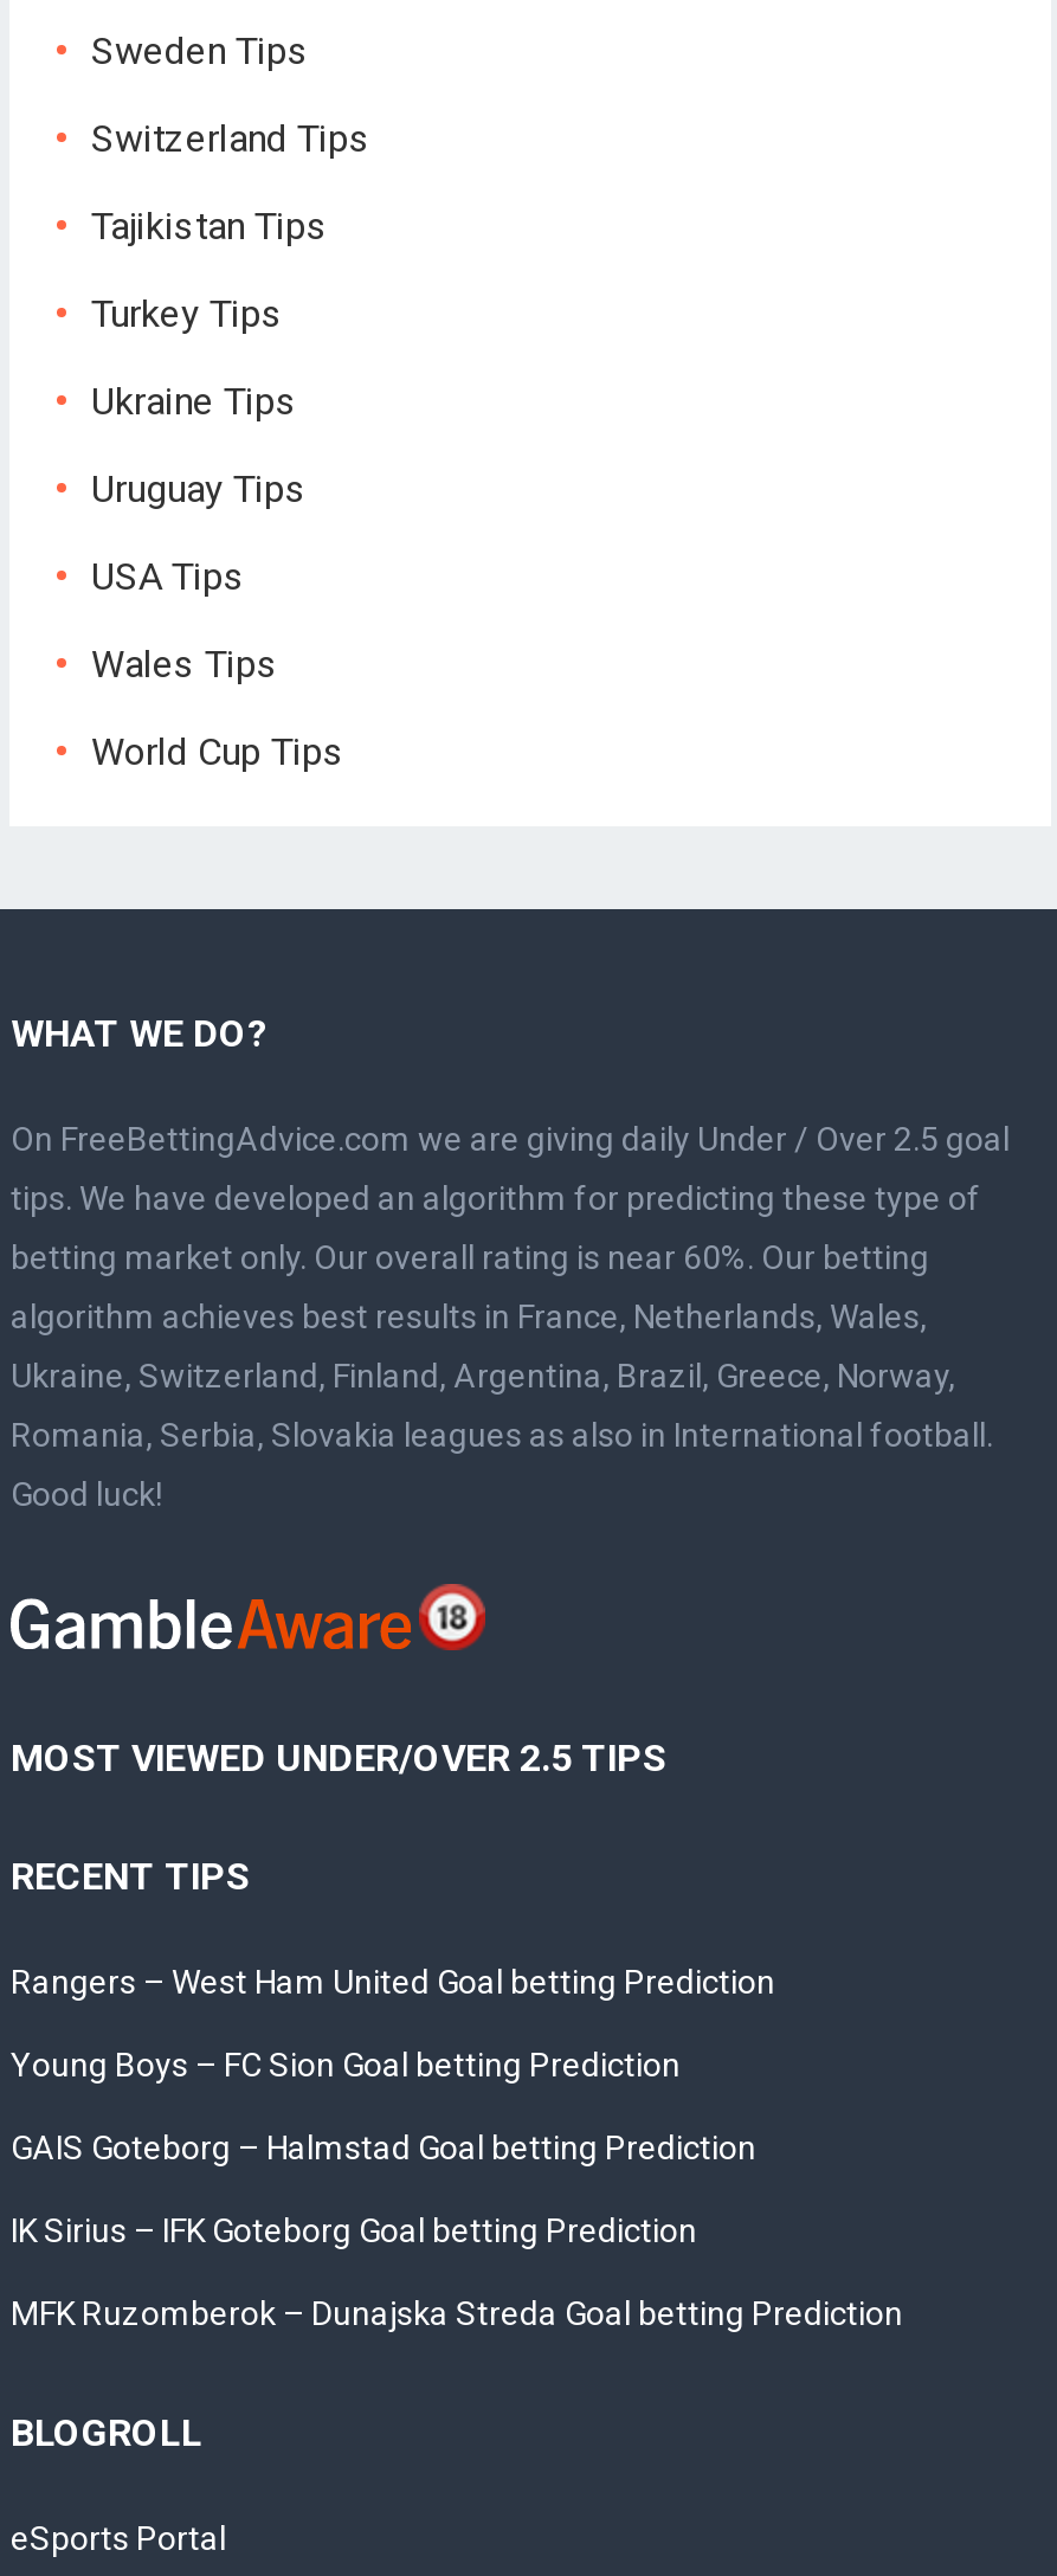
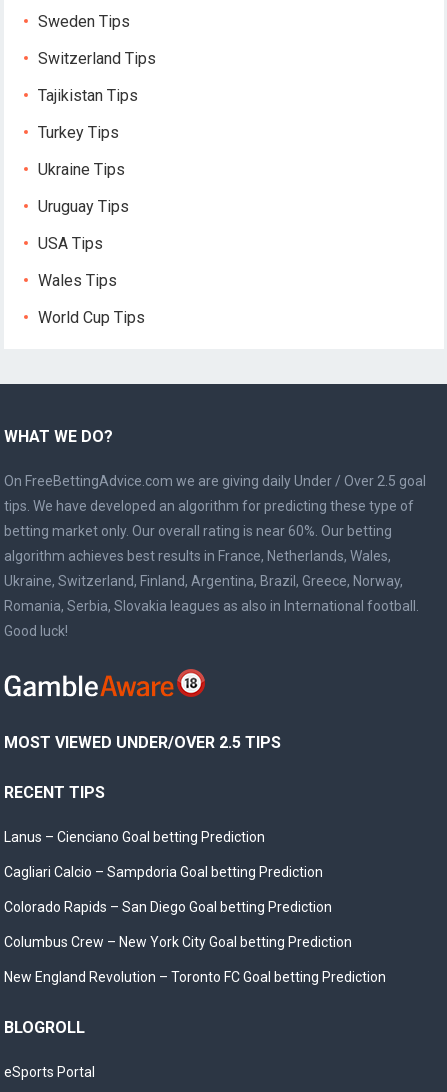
[11,1963,775,2001] Rangers – West Ham United Goal betting Prediction -> [4,829,265,845] Lanus – Cienciano Goal betting Prediction
[11,2046,681,2084] Young Boys – FC Sion Goal betting Prediction -> [4,864,323,880] Cagliari Calcio – Sampdoria Goal betting Prediction
[11,2129,756,2166] GAIS Goteborg – Halmstad Goal betting Prediction -> [4,899,332,915] Colorado Rapids – San Diego Goal betting Prediction
[11,2211,697,2249] IK Sirius – IFK Goteborg Goal betting Prediction -> [4,934,352,950] Columbus Crew – New York City Goal betting Prediction
[11,2294,903,2332] MFK Ruzomberok – Dunajska Streda Goal betting Prediction -> [4,969,386,985] New England Revolution – Toronto FC Goal betting Prediction

